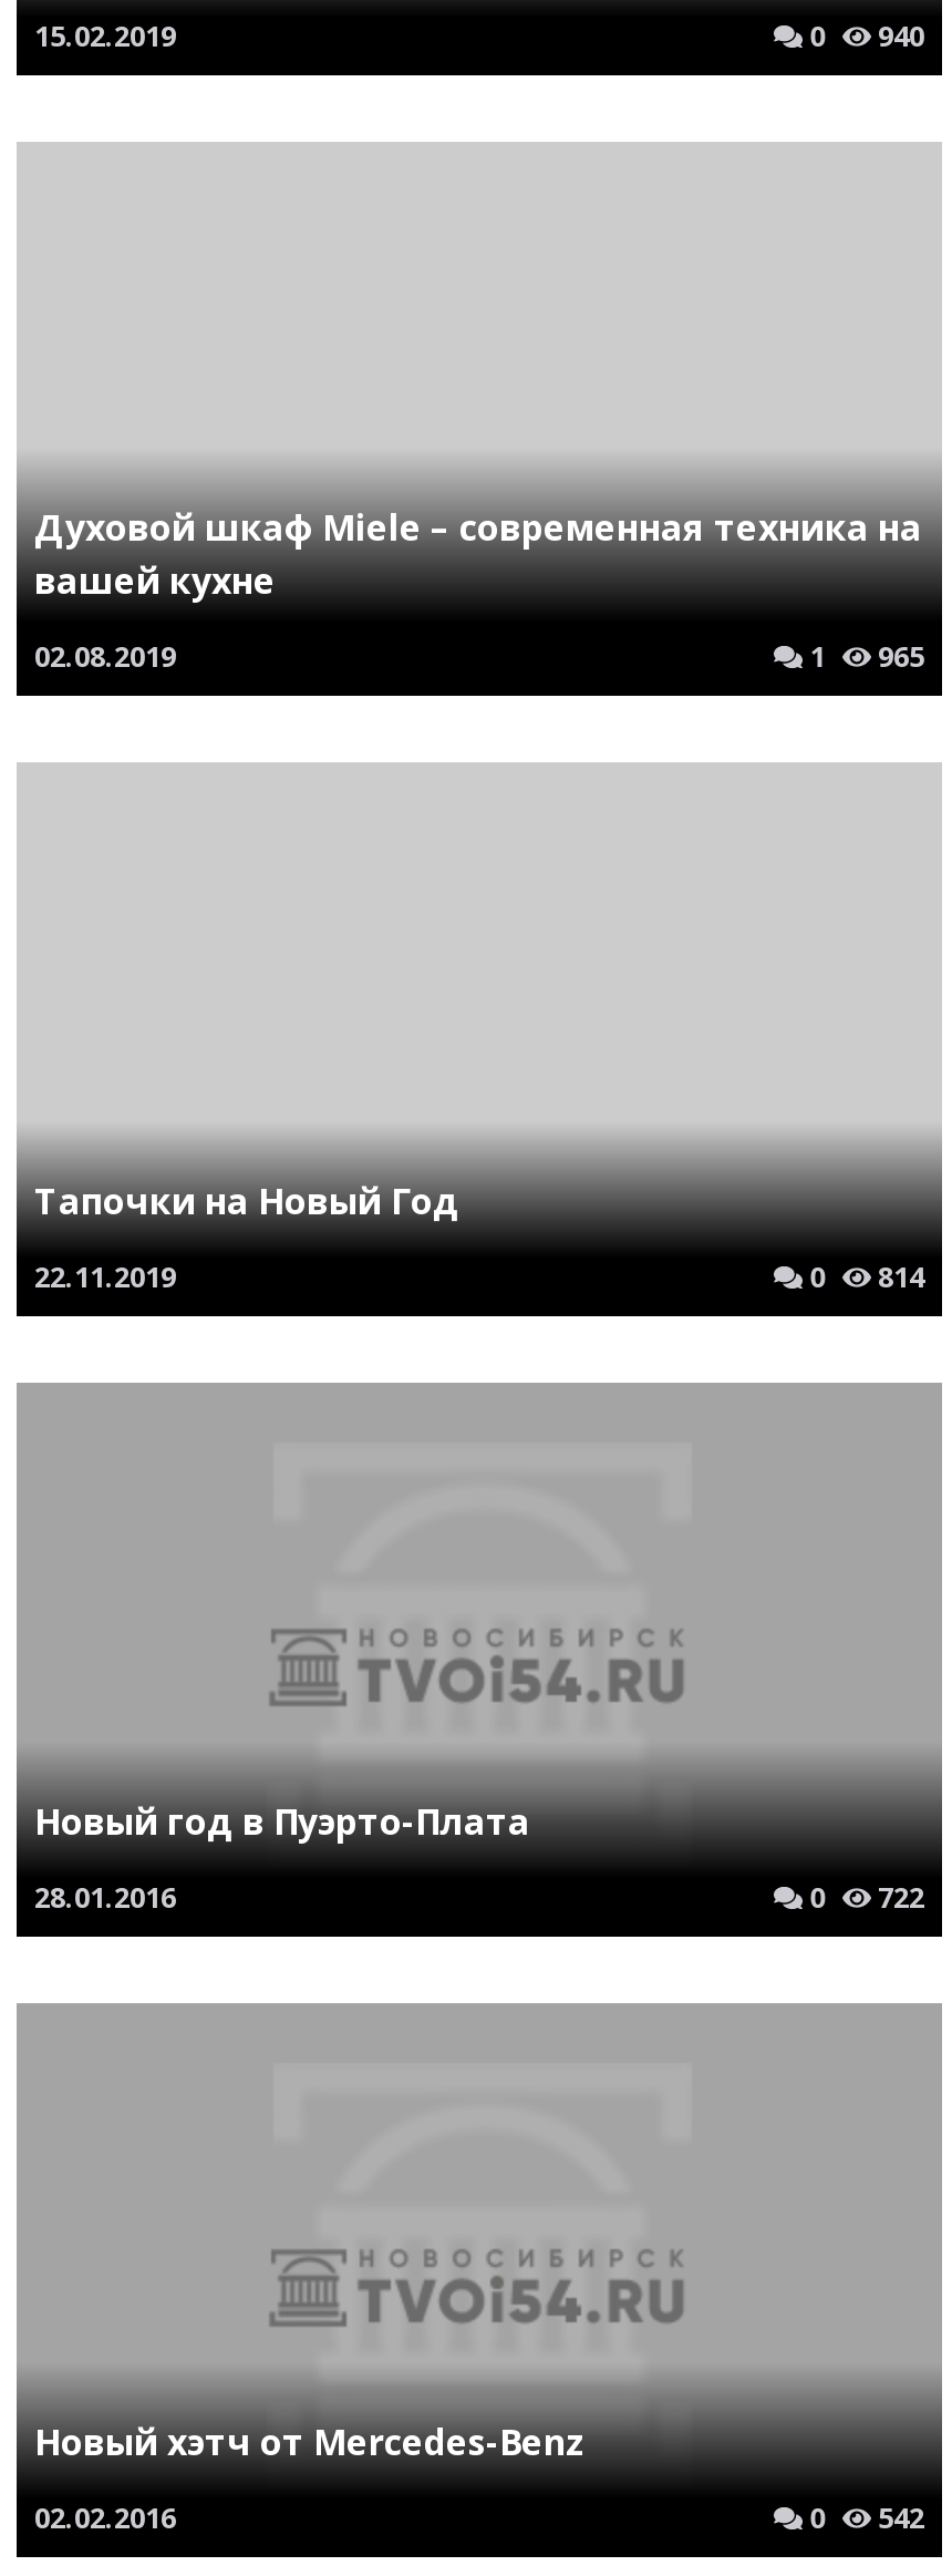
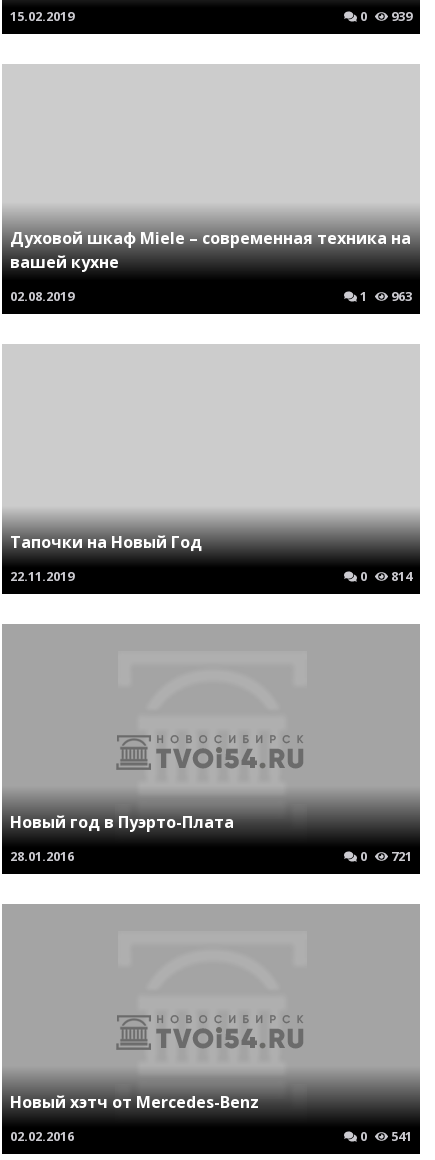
[803,16,924,55] 0 940 -> [357,7,412,25] 0 939
[803,636,924,676] 1 965 -> [357,287,412,305] 1 963
[803,1877,924,1917] 0 722 -> [357,847,412,865] 0 721
[803,2497,924,2537] 0 542 -> [357,1127,412,1145] 0 541

